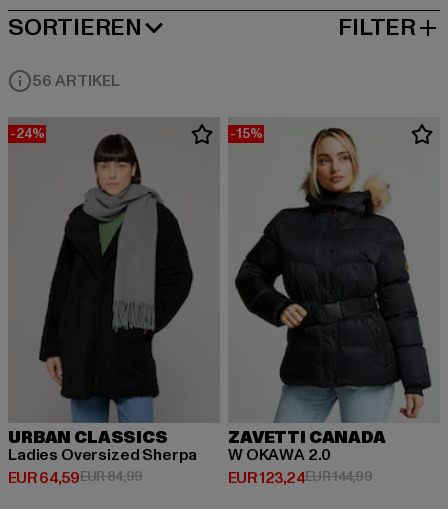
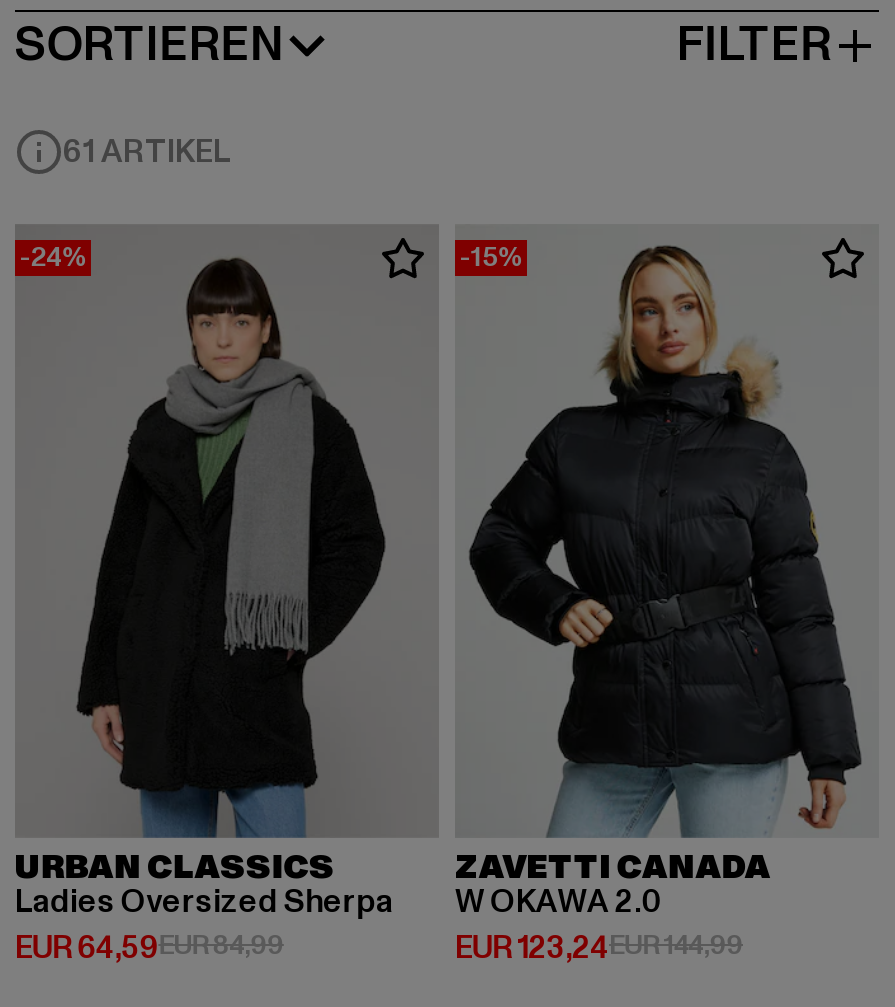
[32,70,120,92] 56 ARTIKEL -> [63,130,231,174] 61 ARTIKEL

